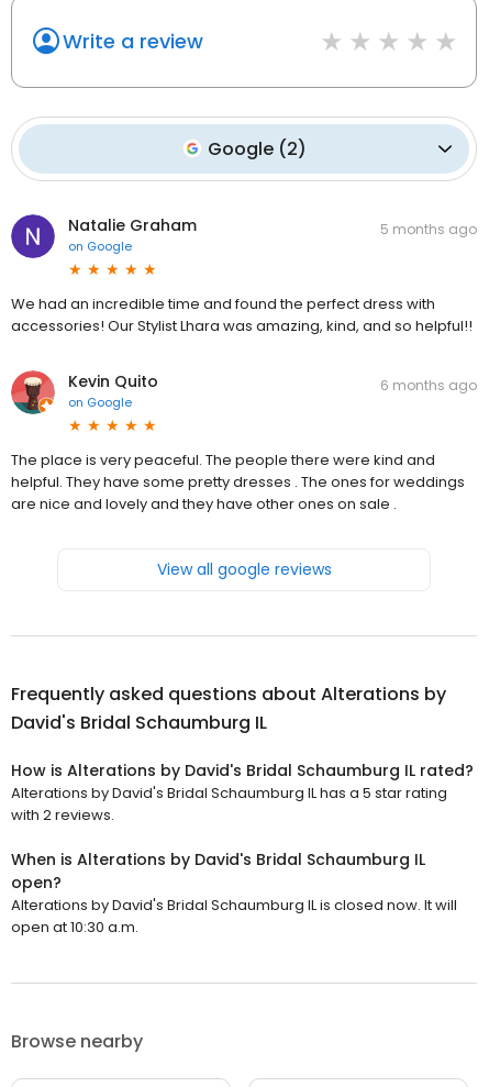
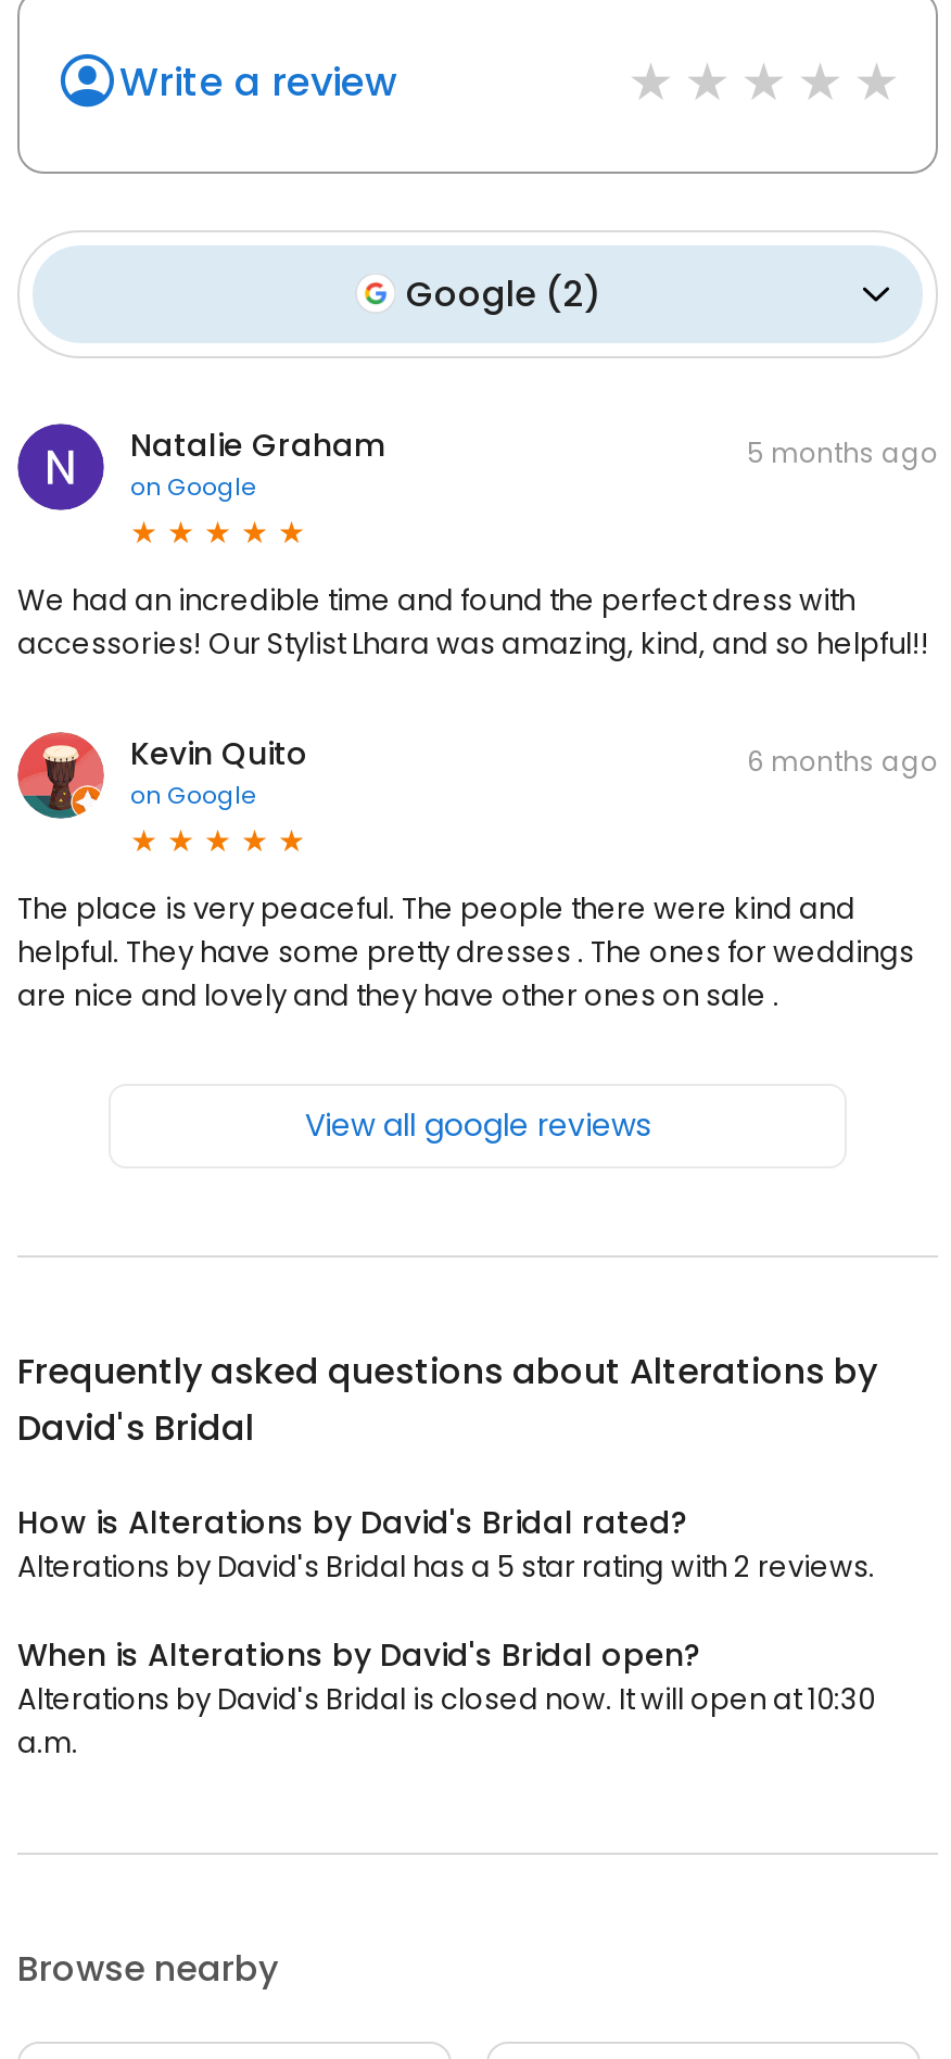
[11,710,267,735] David's Bridal Schaumburg IL -> [17,1403,254,1453] David's Bridal
[11,759,474,825] How is Alterations by David's Bridal Schaumburg IL rated? | Alterations by David's Bridal Schaumburg IL has a 5 star rating | with 2 reviews. -> [17,1501,875,1587] How is Alterations by David's Bridal rated? | Alterations by David's Bridal has a 5 star rating with 2 reviews.
[11,848,457,937] When is Alterations by David's Bridal Schaumburg IL | open? | Alterations by David's Bridal Schaumburg IL is closed now. It will | open at 10:30 a.m. -> [17,1633,875,1763] When is Alterations by David's Bridal open? | Alterations by David's Bridal is closed now. It will open at 10:30 | a.m.

